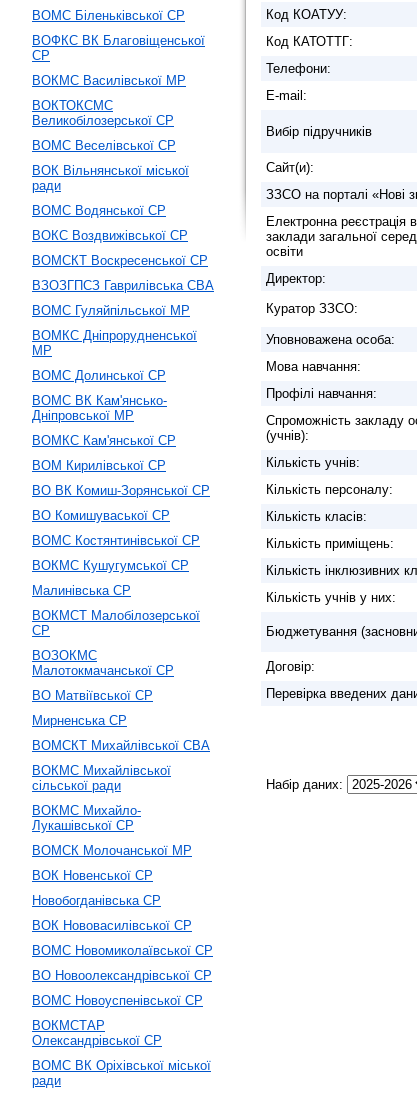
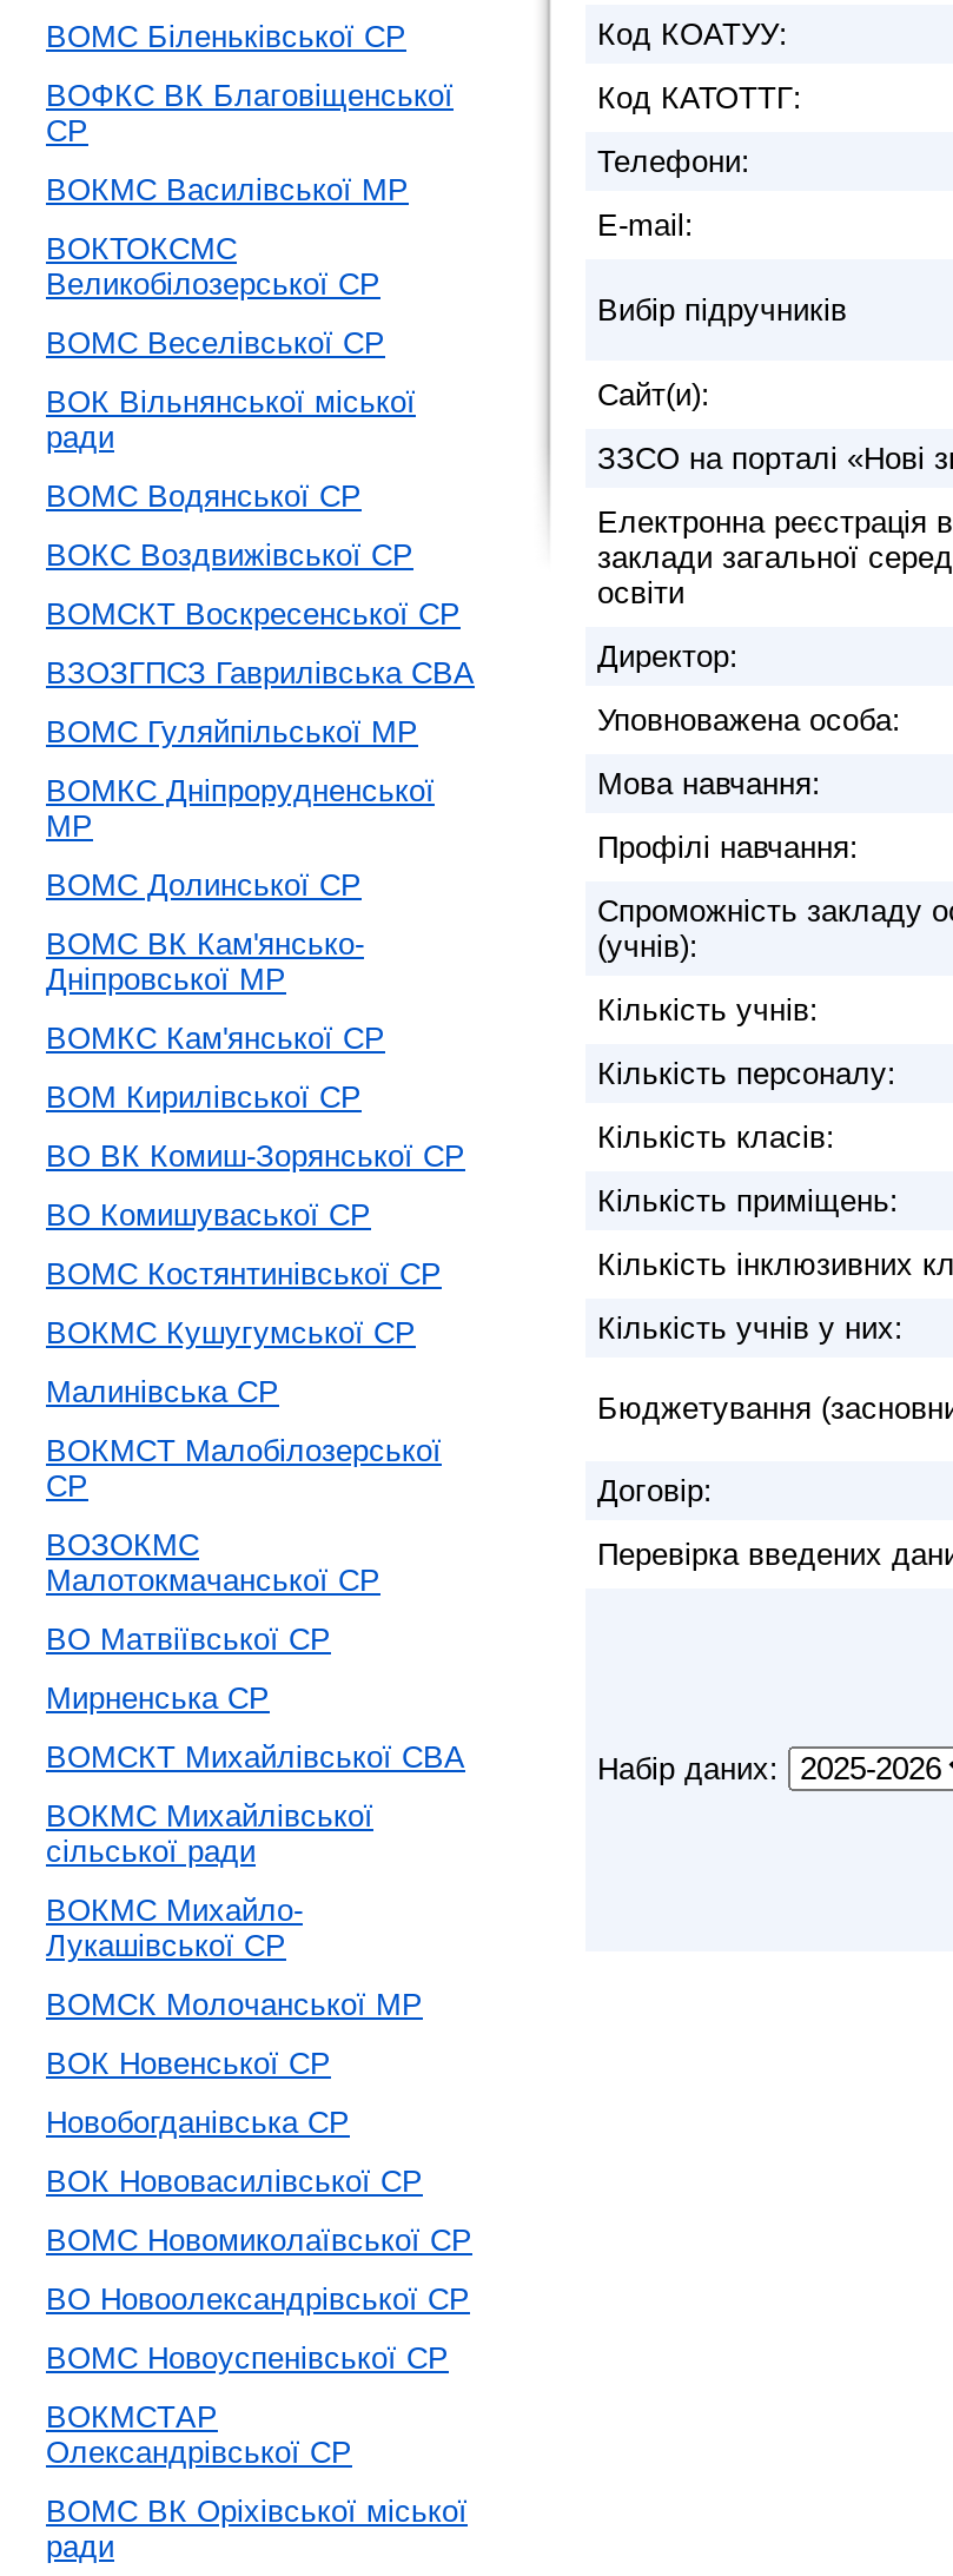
[266,301,358,316] Куратор ЗЗСО: -> none
moved [266,332,396,792] -> [597,702,904,1786]: Уповноважена особа: | Мова навчання: | Профілі навчання: | ... | Договір: | Набір даних:

